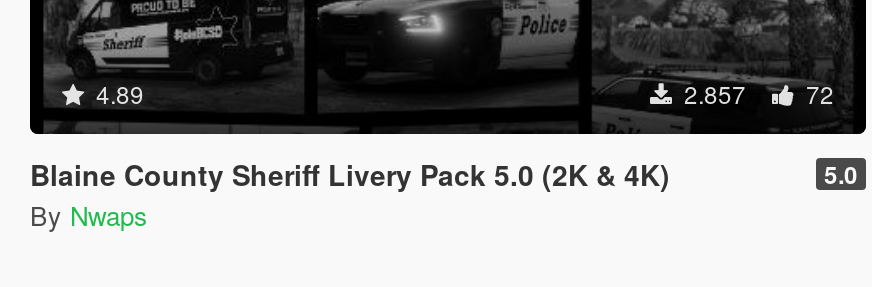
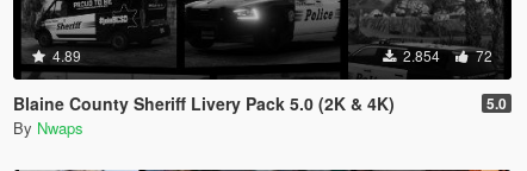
[678,76,834,110] 2.857 72 -> [399,45,492,66] 2.854 72

